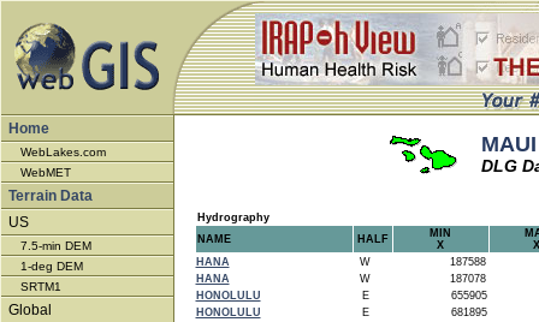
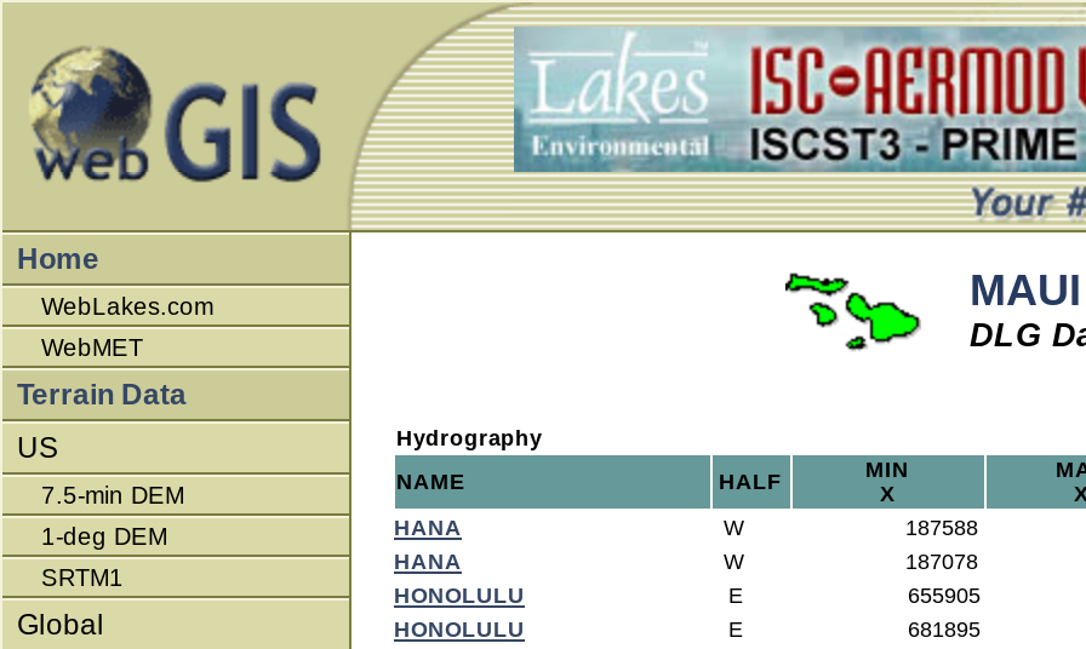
[255,13,535,85] [image] -> [511,24,1079,174] [image]

